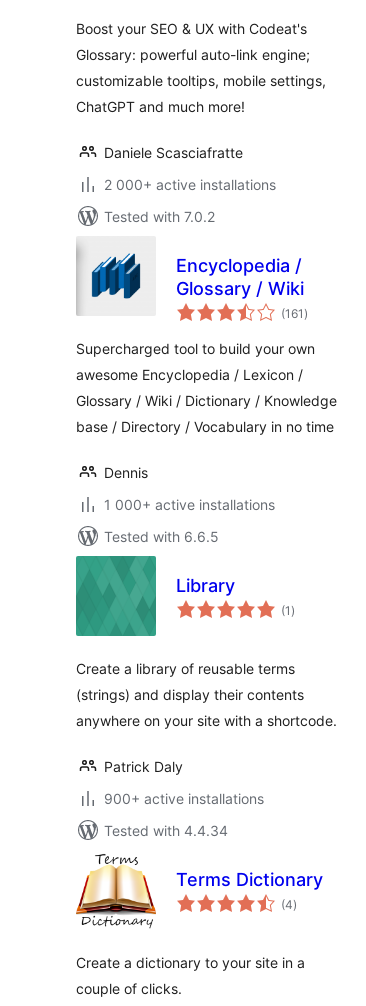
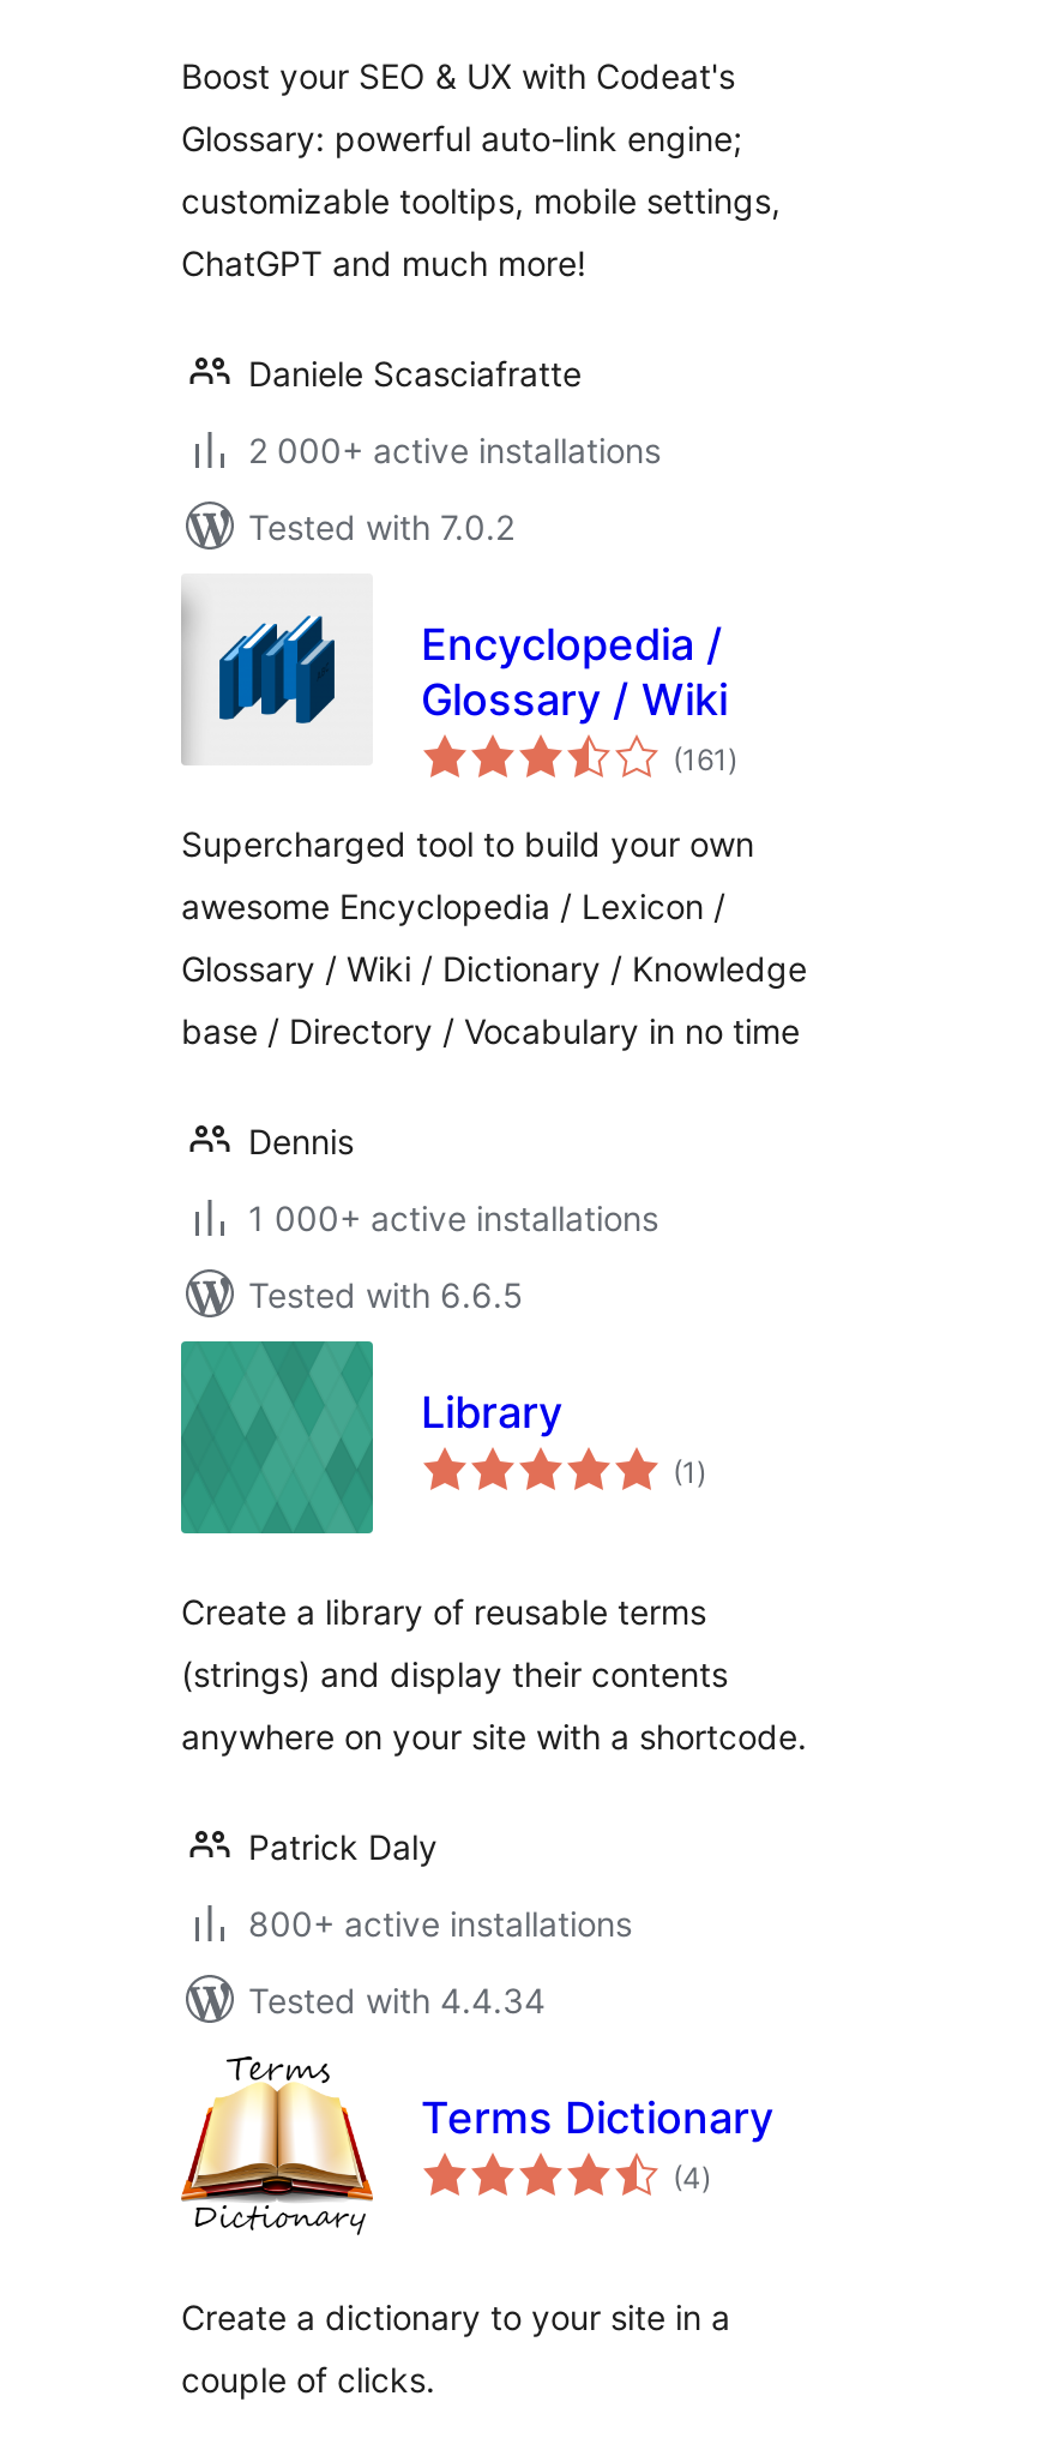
[104,790,264,807] 900+ active installations -> [248,1903,632,1944] 800+ active installations

